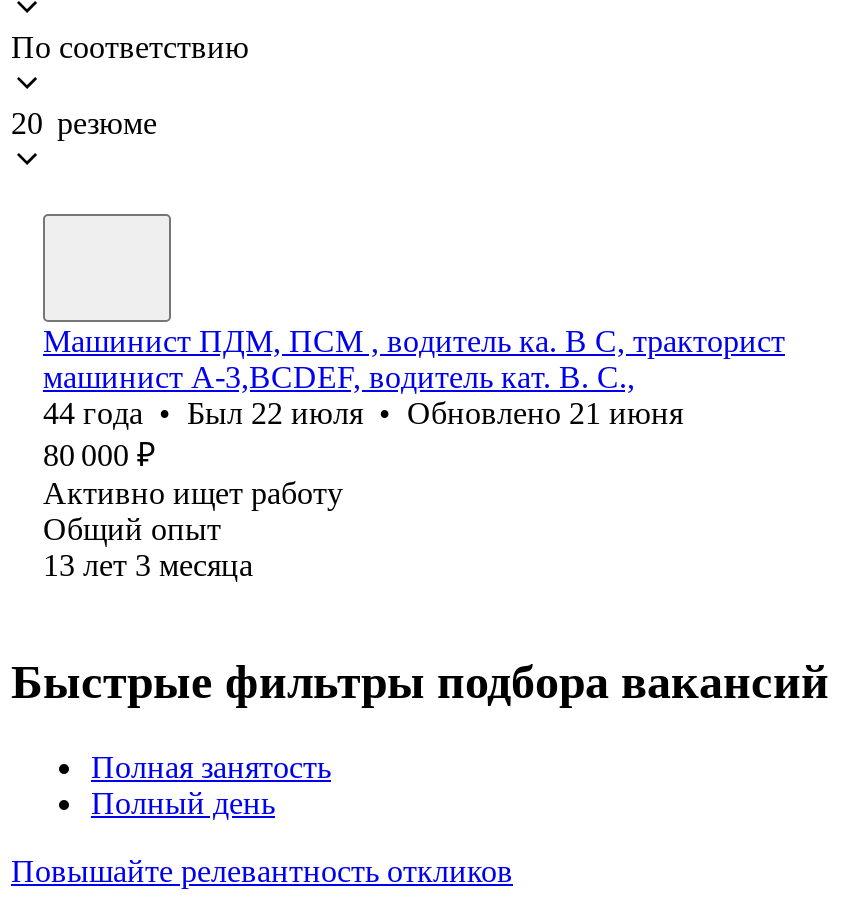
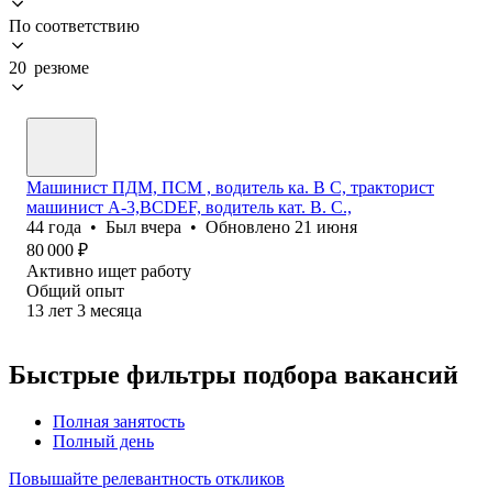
[43,396,683,430] 44 года • Был 22 июля • Обновлено 21 июня -> [26,217,357,236] 44 года • Был вчера • Обновлено 21 июня

